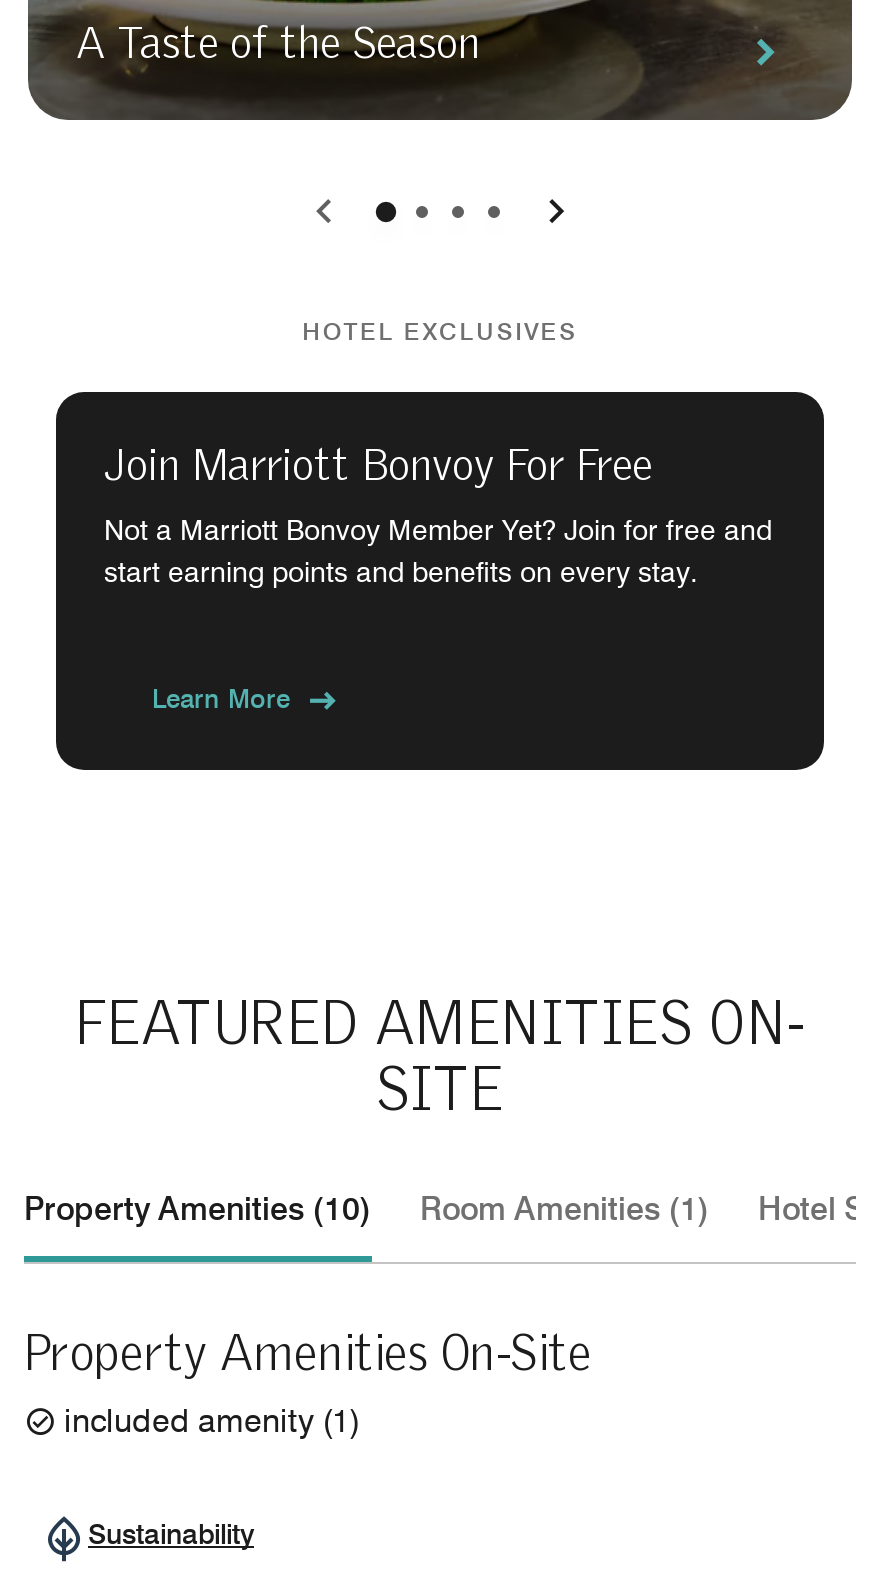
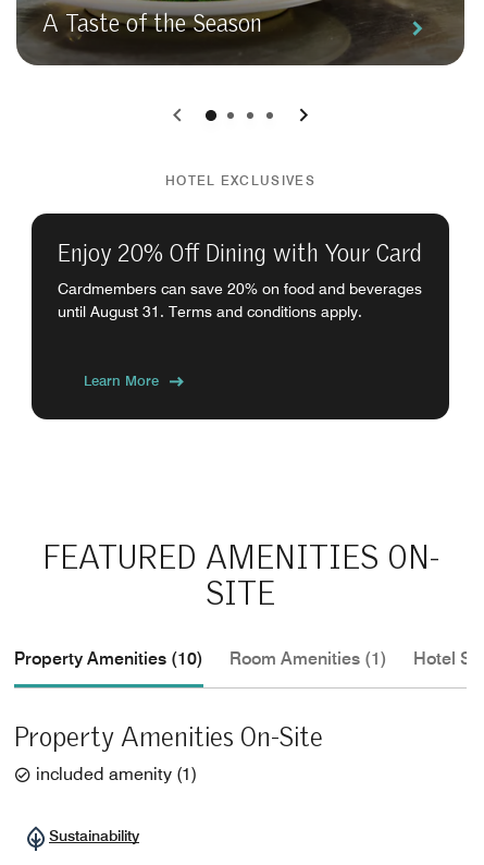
[104,444,652,488] Join Marriott Bonvoy For Free -> [58,242,422,266] Enjoy 20% Off Dining with Your Card
[104,514,772,588] Not a Marriott Bonvoy Member Yet? Join for free and | start earning points and benefits on every stay. -> [58,280,422,320] Cardmembers can save 20% on food and beverages | until August 31. Terms and conditions apply.

